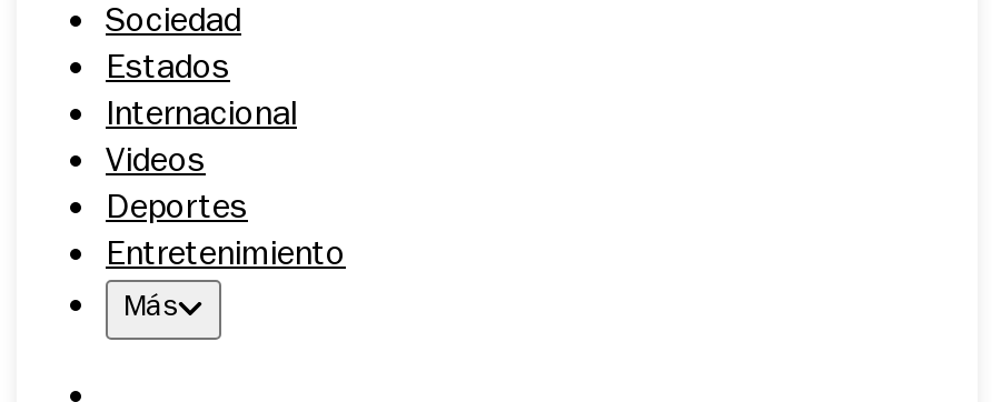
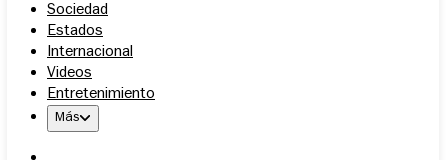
[106,193,248,229] Deportes -> none

